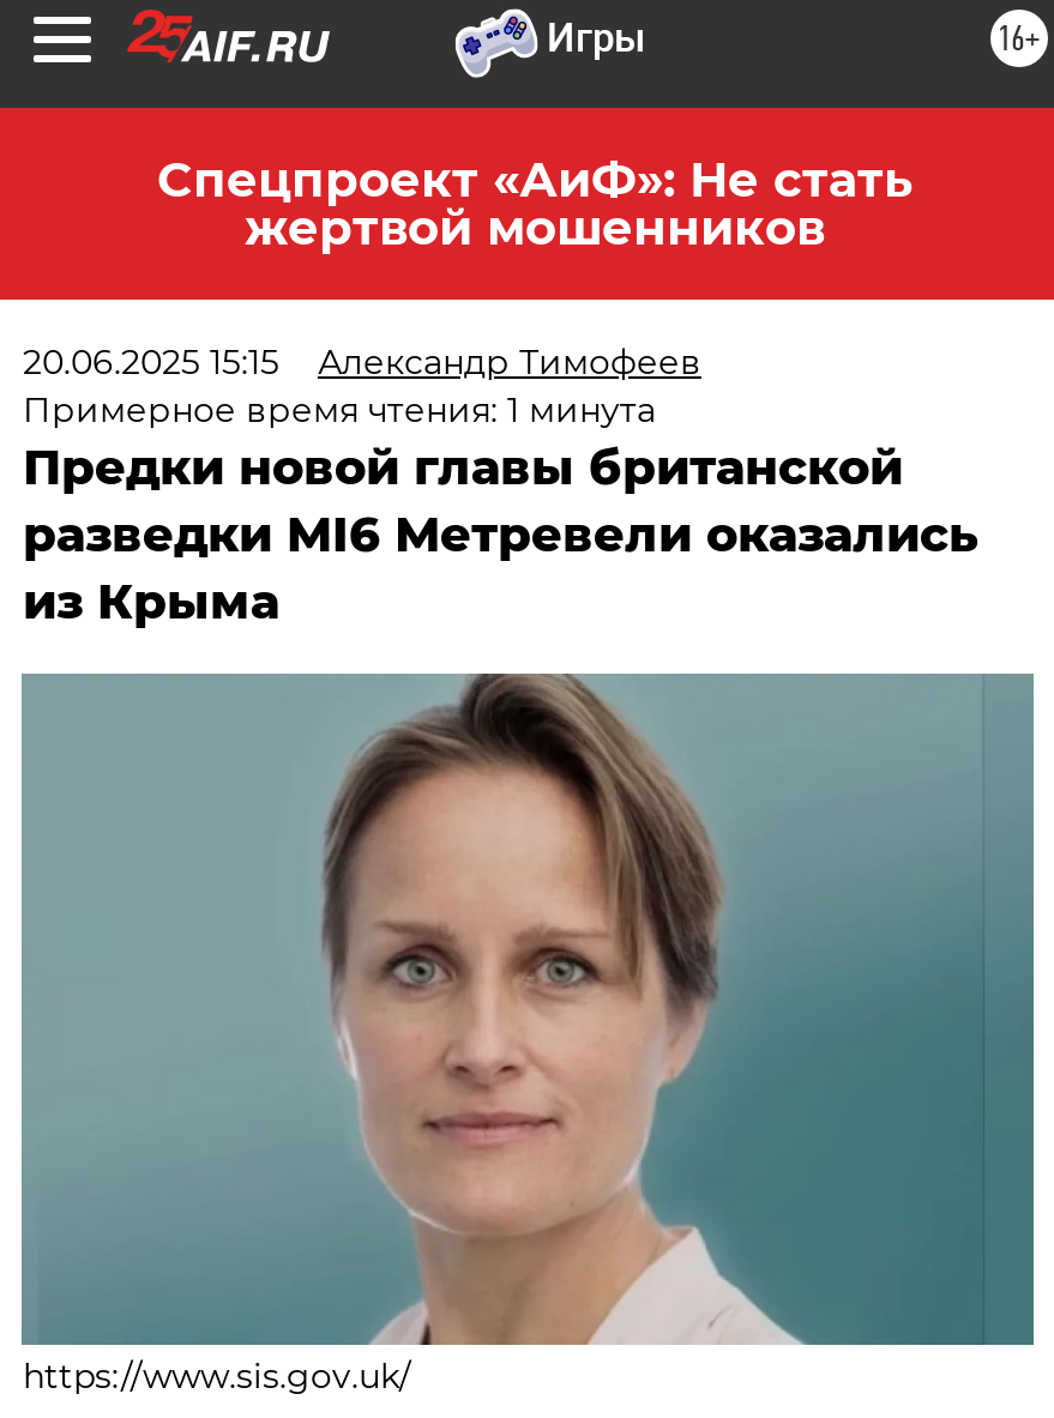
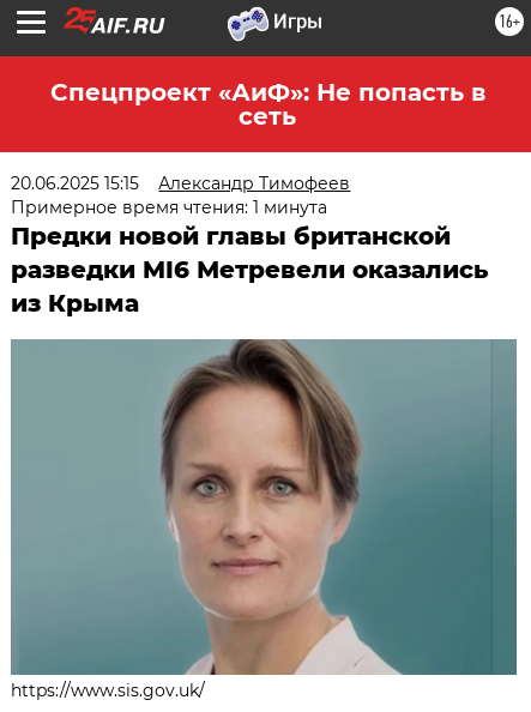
[157,151,913,257] Спецпроект «АиФ»: Не стать | жертвой мошенников -> [50,78,485,131] Спецпроект «АиФ»: Не попасть в | сеть

